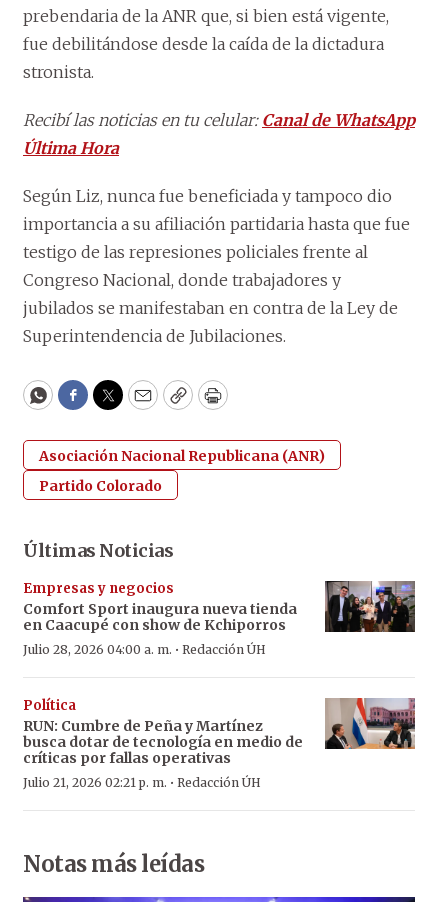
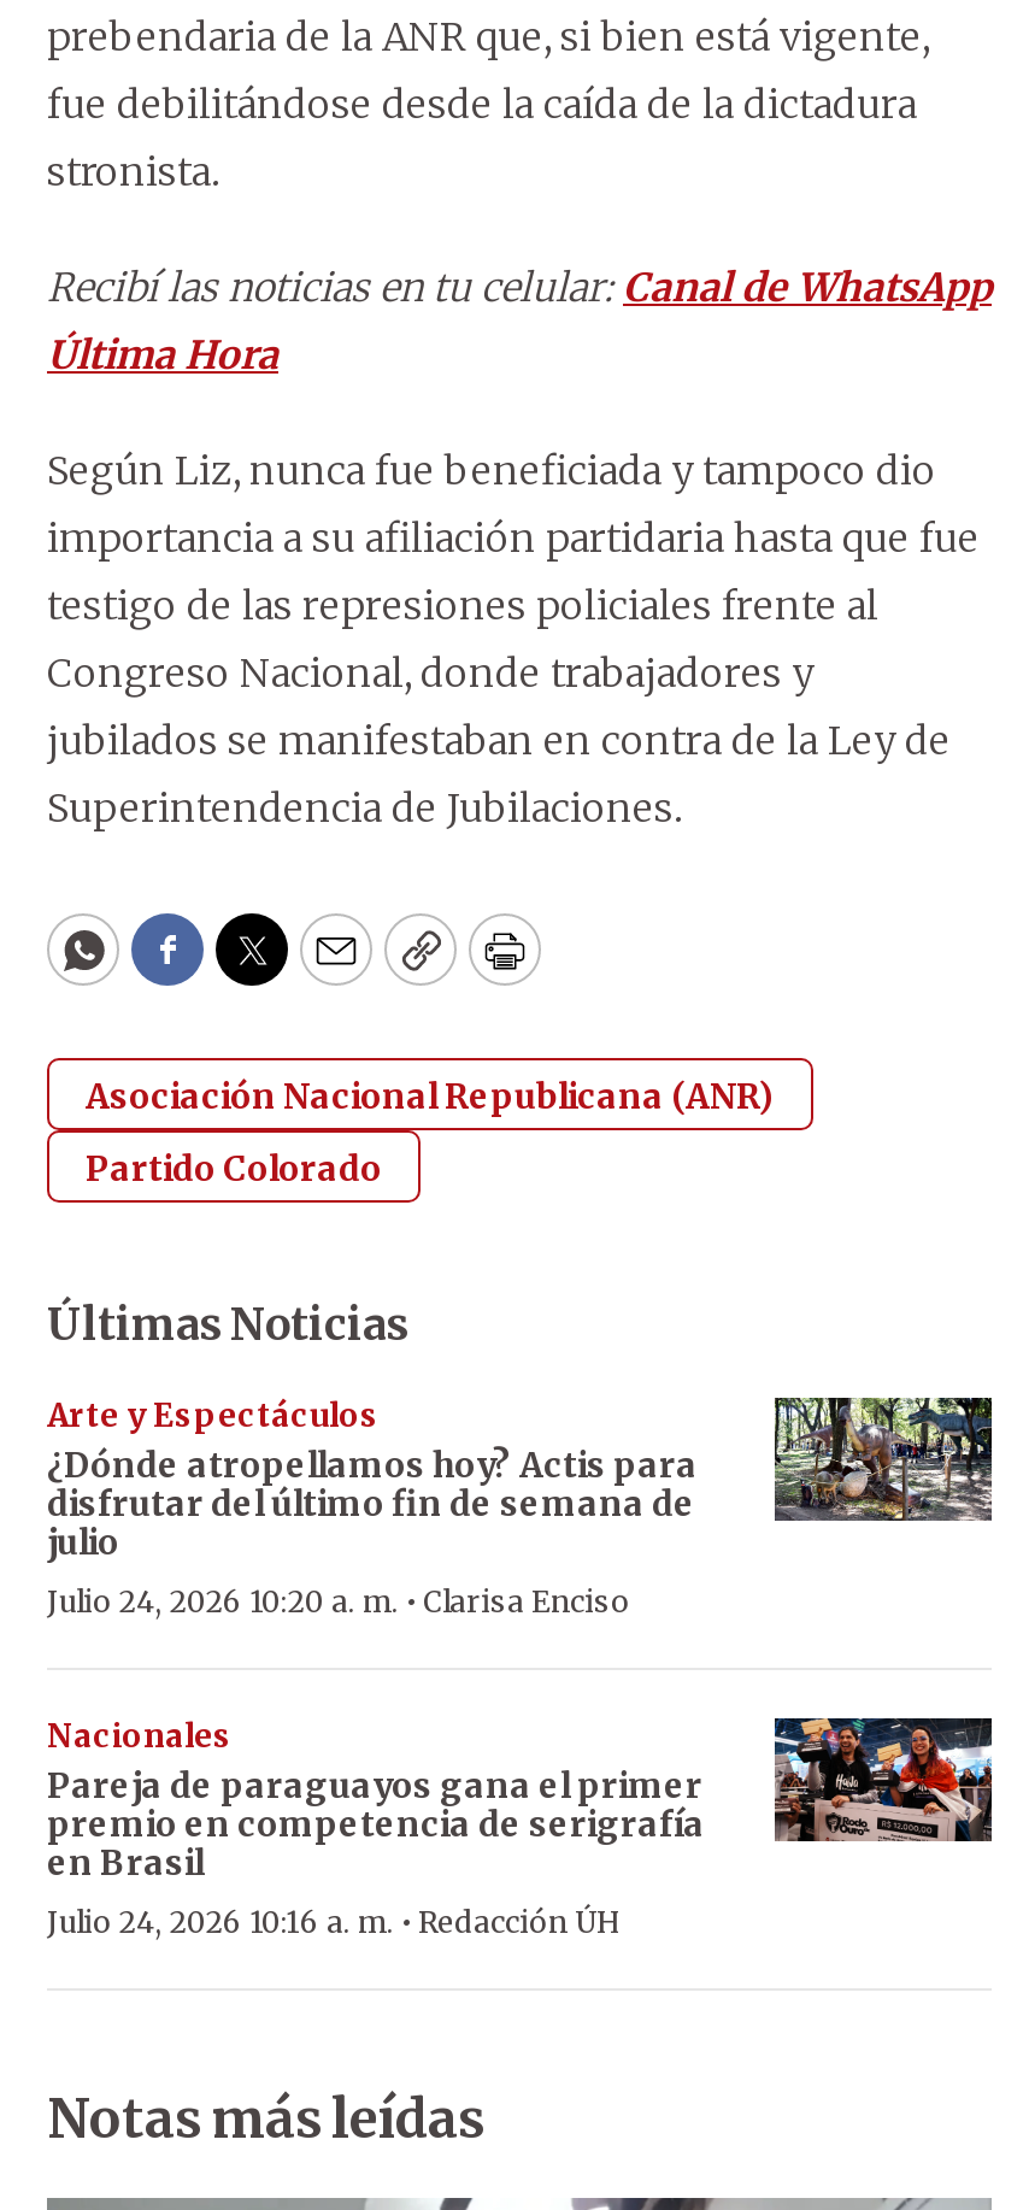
[23,580,416,662] [image] | Empresas y negocios | Comfort Sport inaugura nueva tienda | en Caacupé con show de Kchiporros | Julio 28, 2026 04:00 a. m. · Redacción ÚH -> [47,1395,994,1633] [image] | Arte y Espectáculos | ¿Dónde atropellamos hoy? Actis para | disfrutar del último fin de semana de | julio | Julio 24, 2026 10:20 a. m. · Clarisa Enciso
[23,697,416,795] [image] | Política | RUN: Cumbre de Peña y Martínez | busca dotar de tecnología en medio de | críticas por fallas operativas | Julio 21, 2026 02:21 p. m. · Redacción ÚH -> [47,1716,994,1953] [image] | Nacionales | Pareja de paraguayos gana el primer | premio en competencia de serigrafía | en Brasil | Julio 24, 2026 10:16 a. m. · Redacción ÚH

